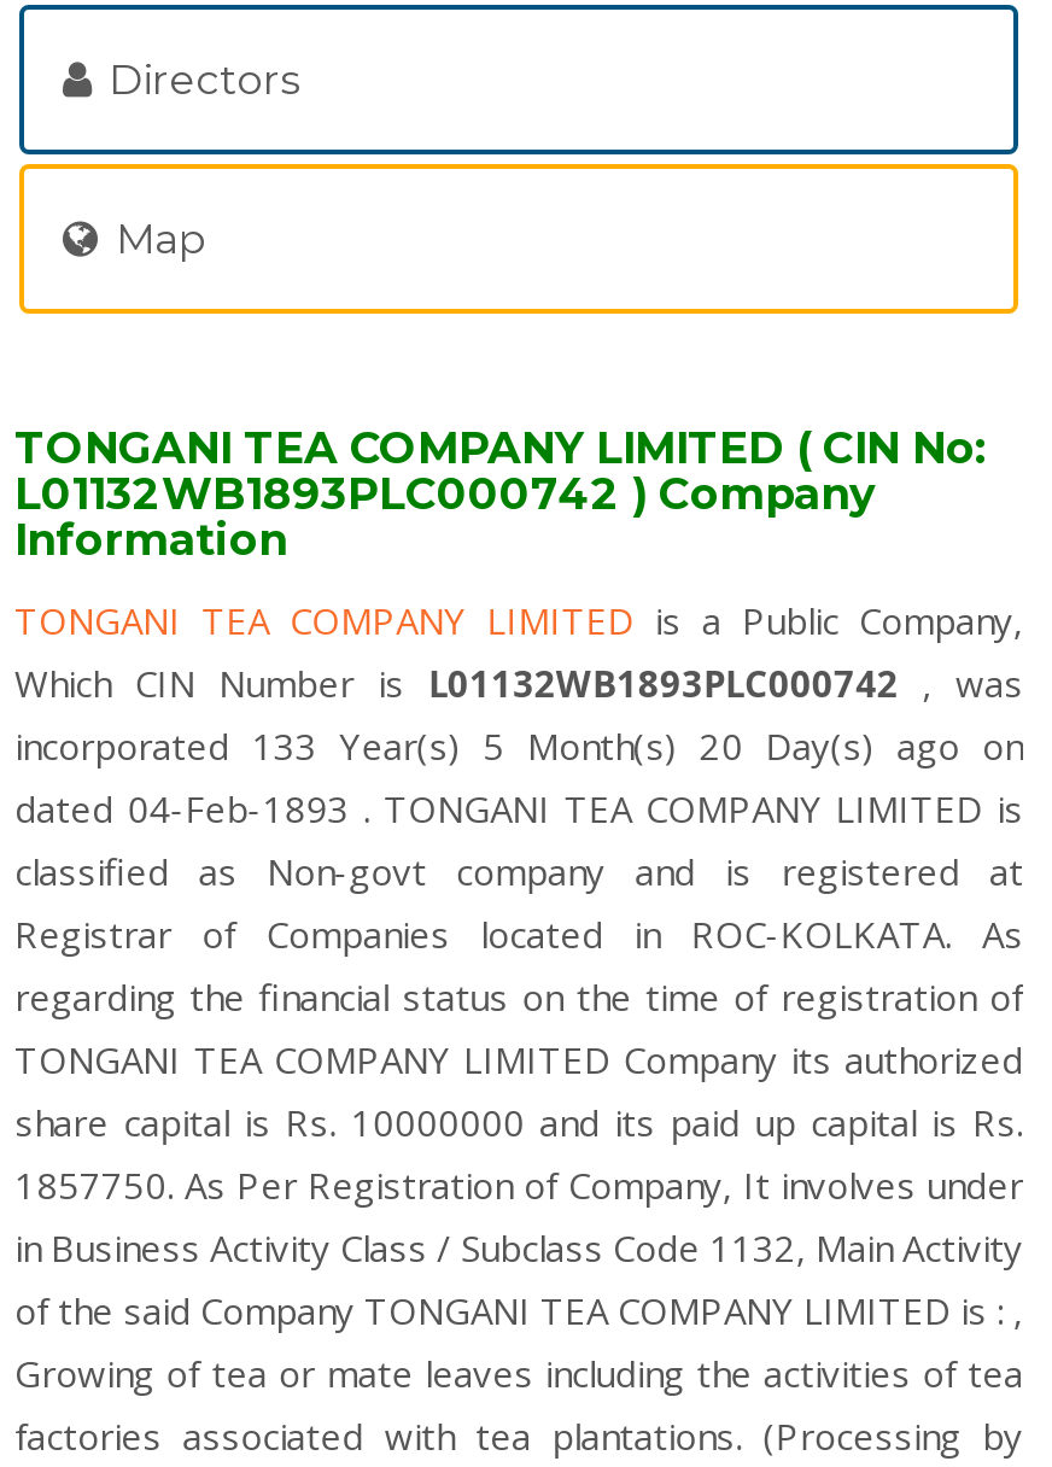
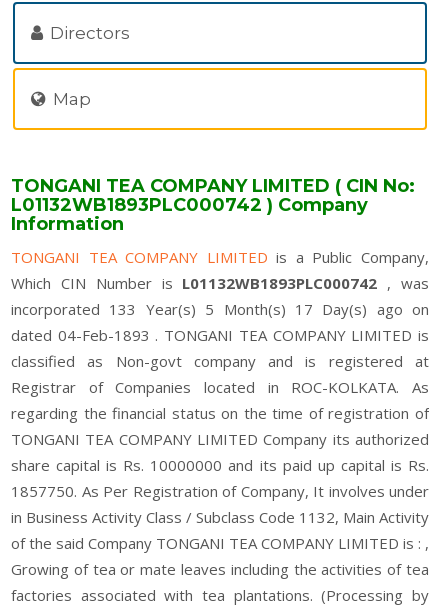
[14,721,1023,770] incorporated 133 Year(s) 5 Month(s) 20 Day(s) ago on -> [11,299,429,319] incorporated 133 Year(s) 5 Month(s) 17 Day(s) ago on

